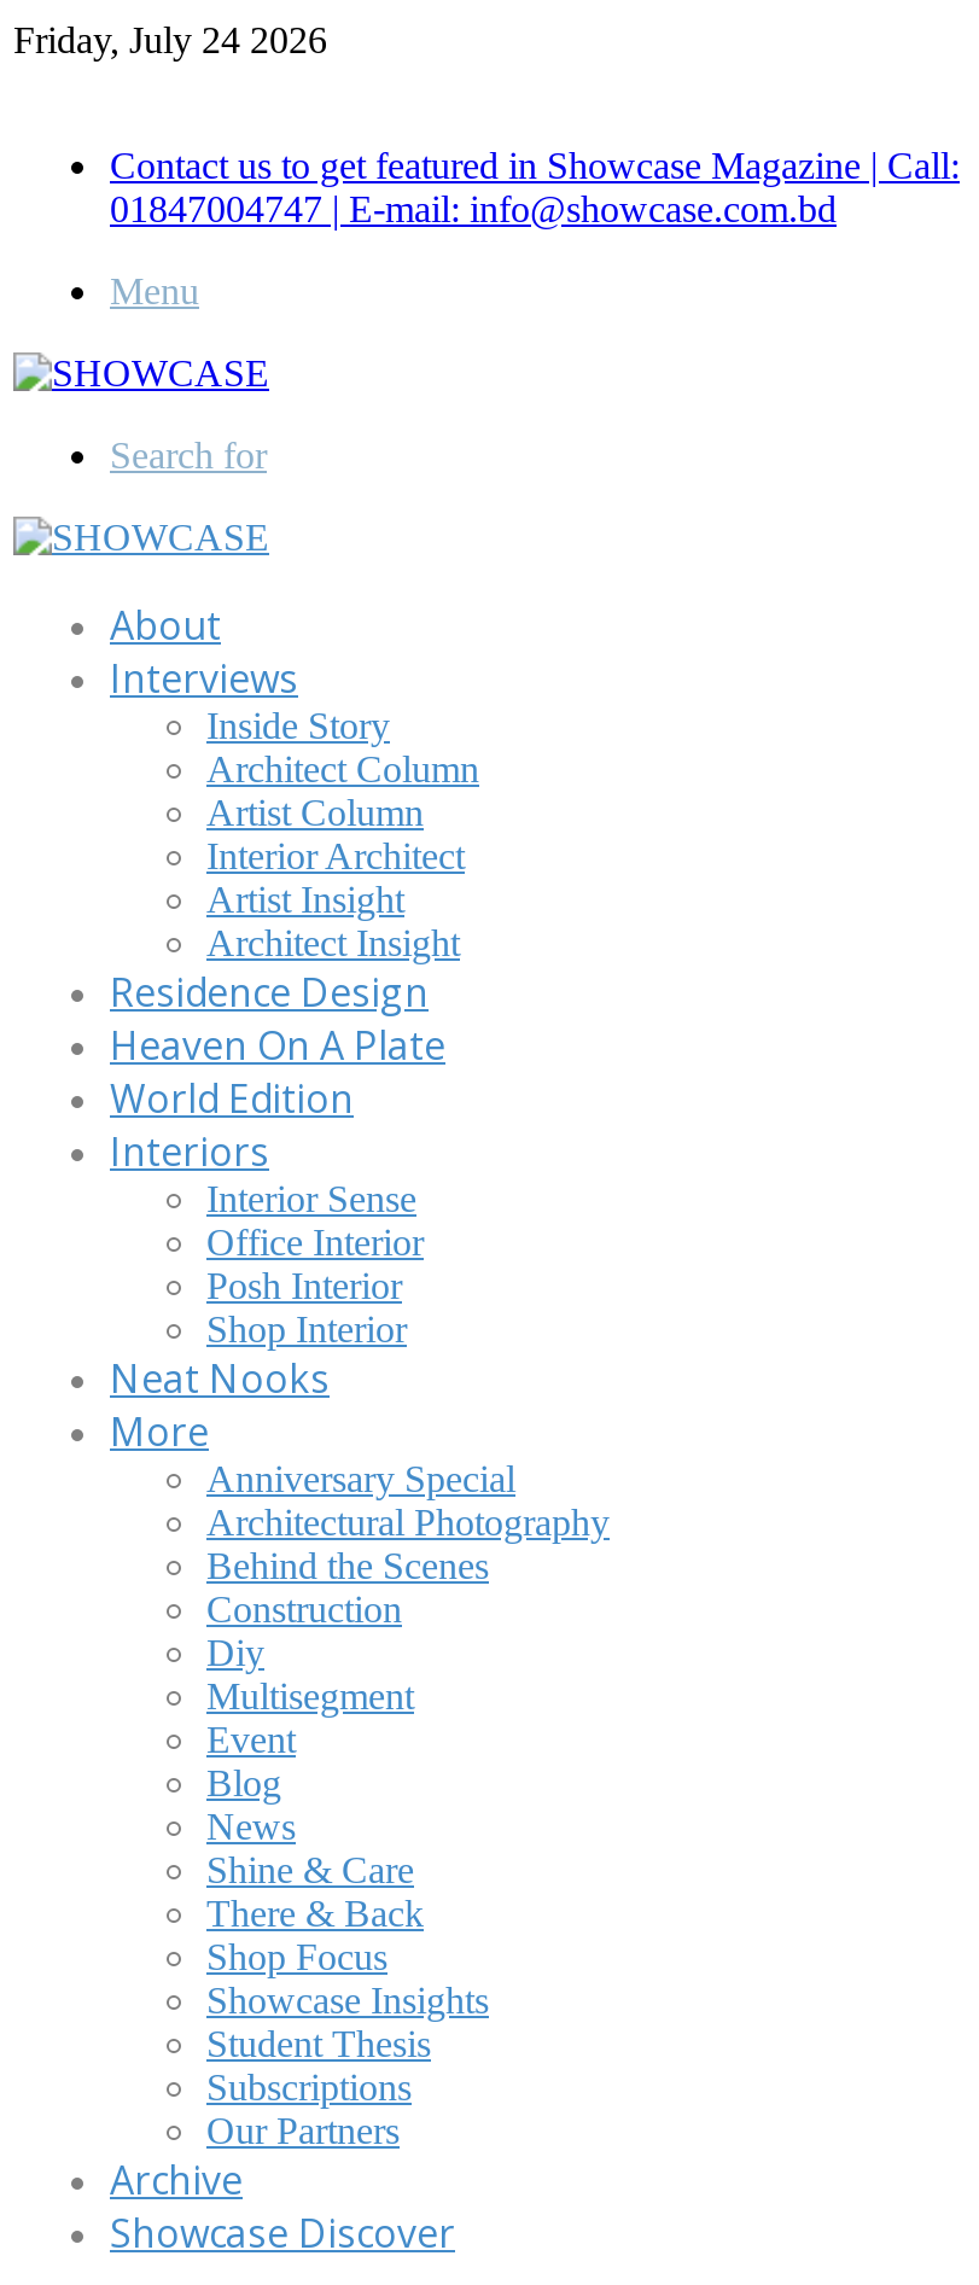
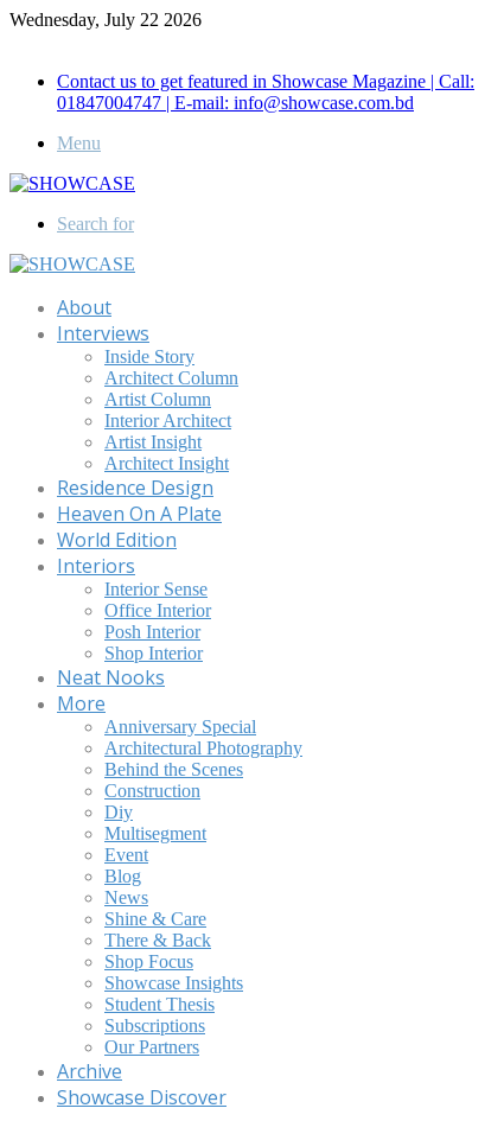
[13,19,327,60] Friday, July 24 2026 -> [9,9,202,30] Wednesday, July 22 2026

